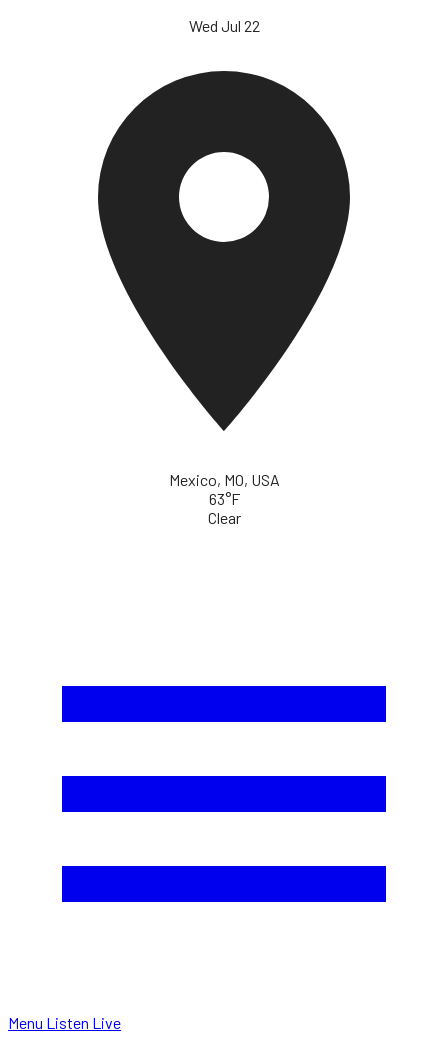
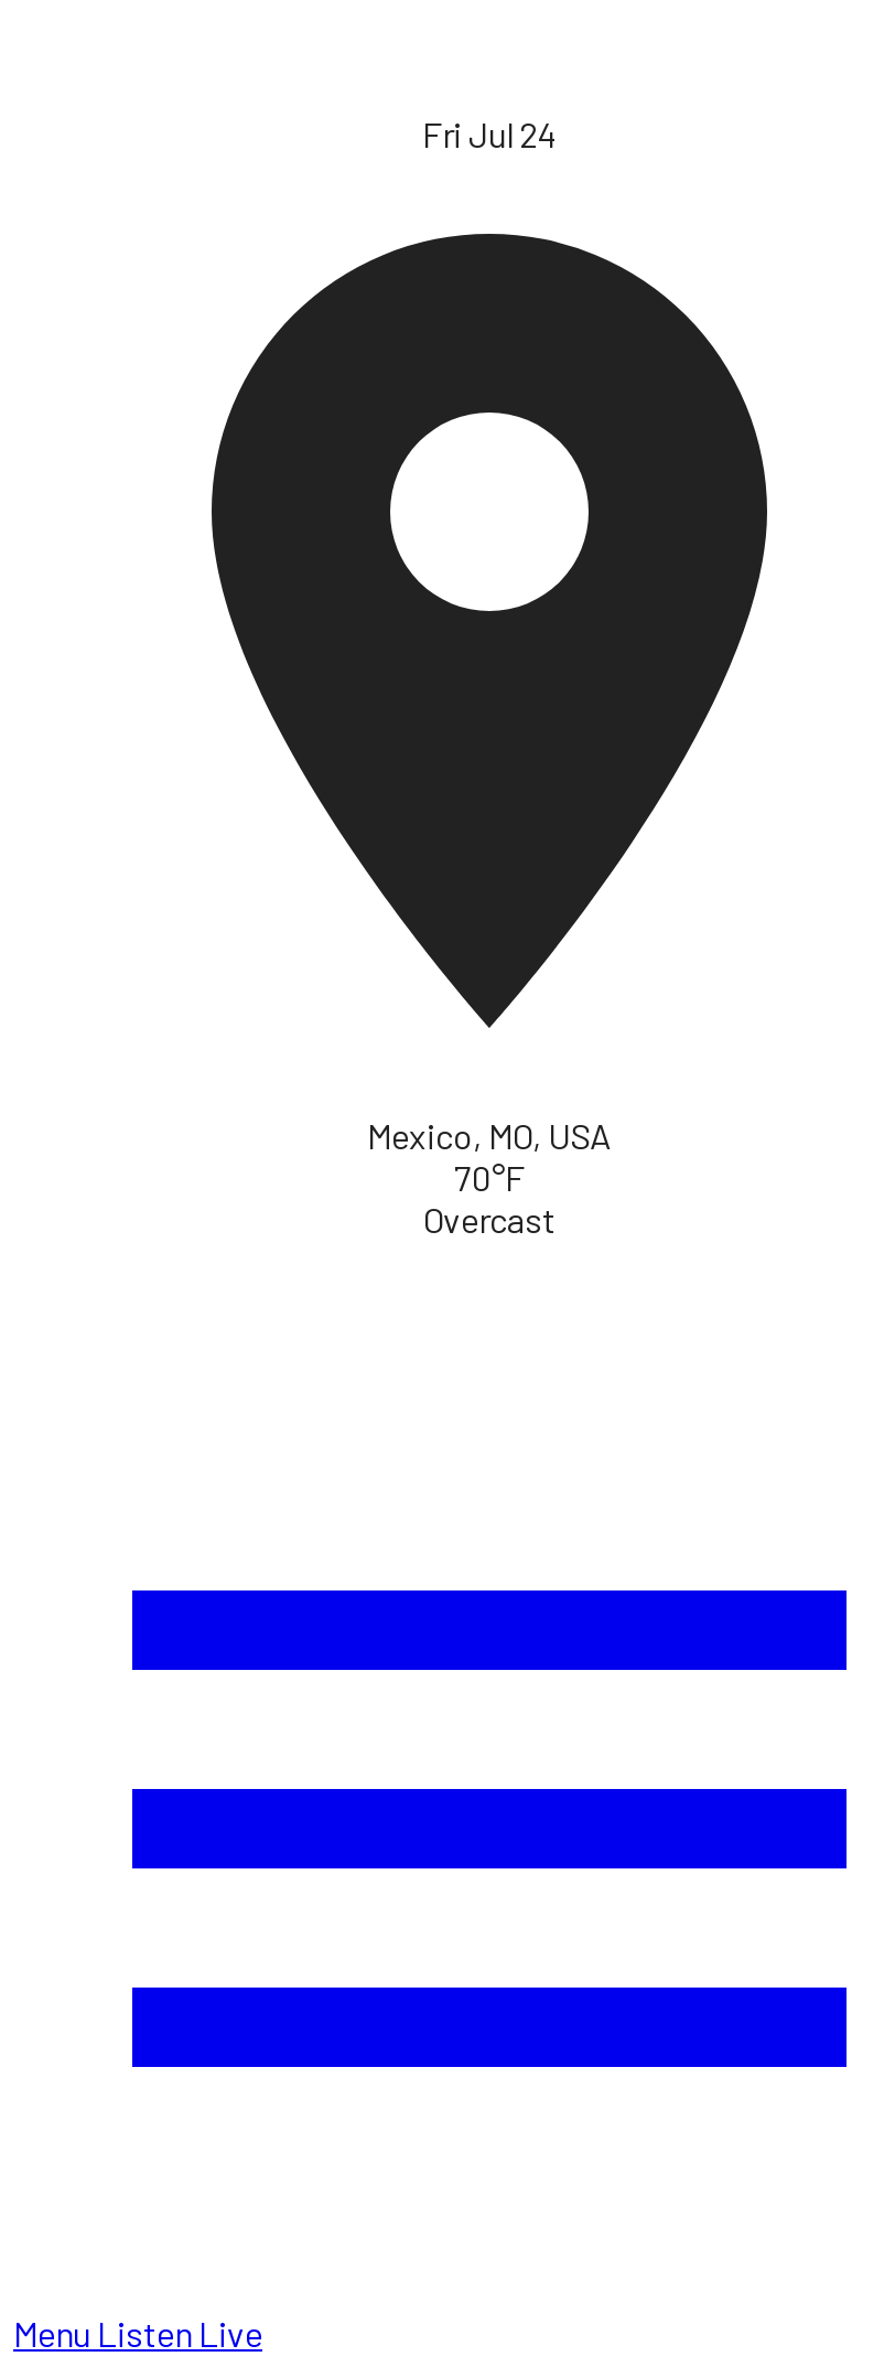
[188,16,259,35] Wed Jul 22 -> [422,113,557,154] Fri Jul 24
[207,489,240,527] 63°F | Clear -> [423,1156,556,1240] 70°F | Overcast

